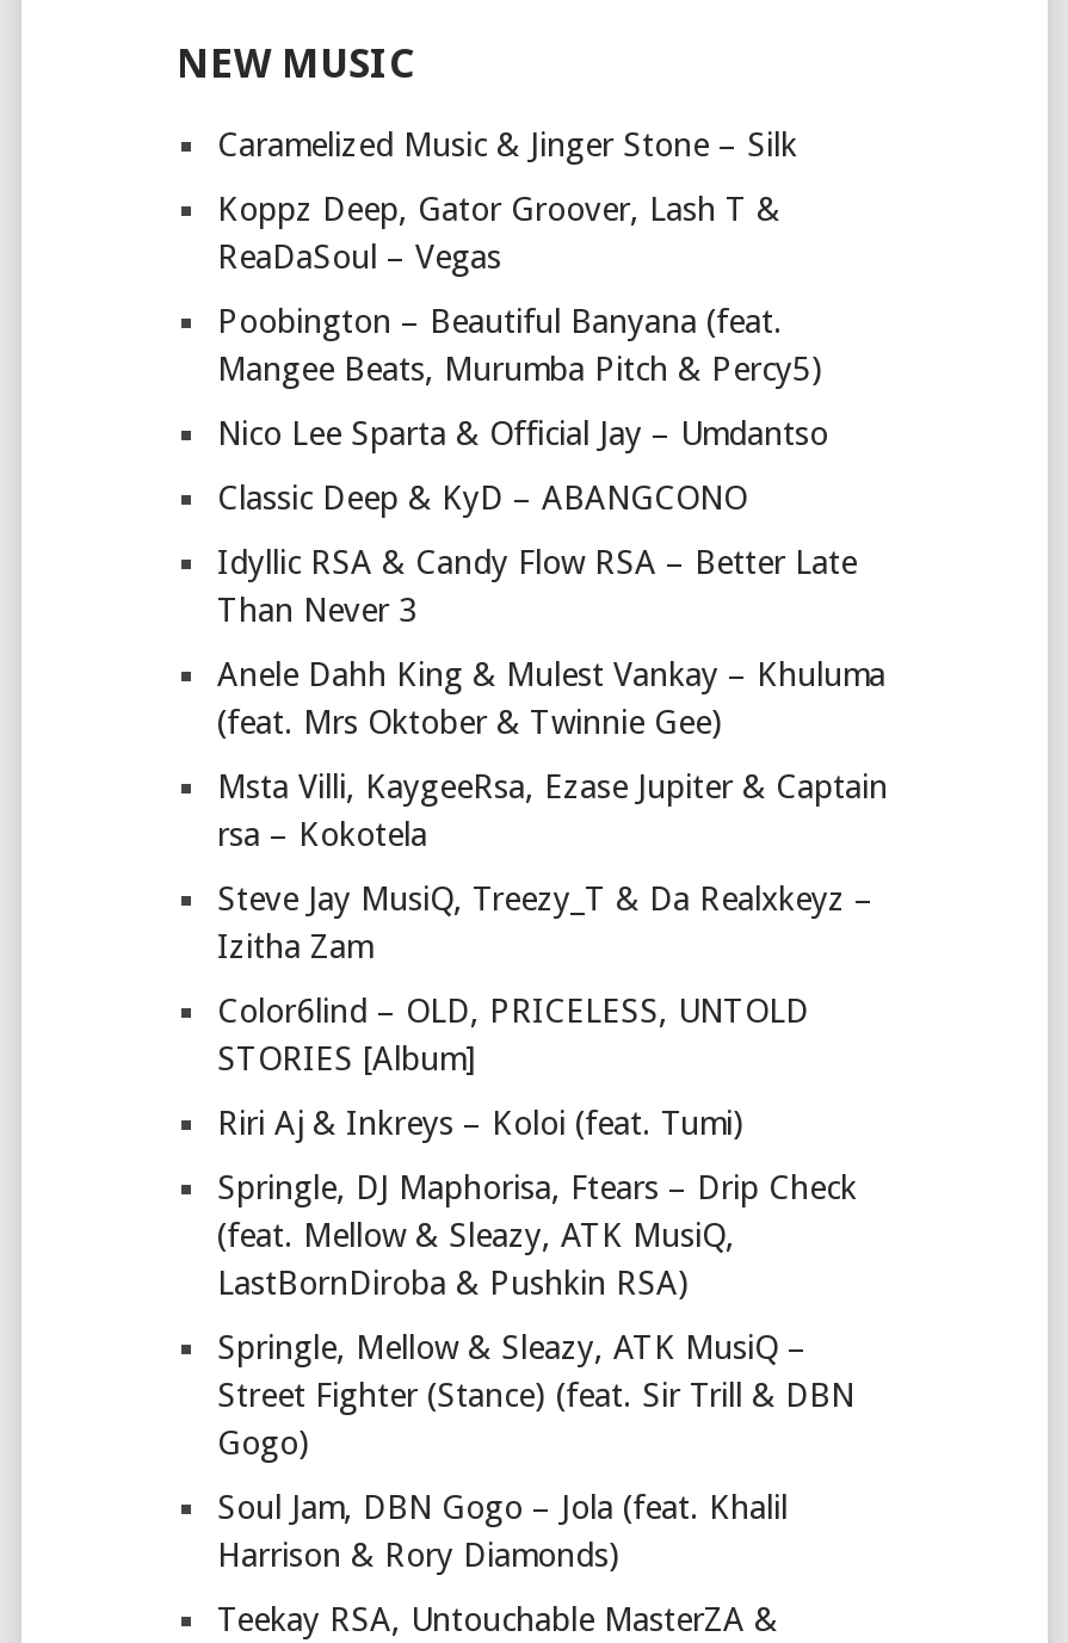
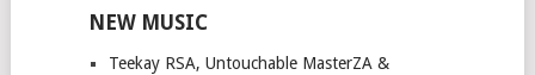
[217,125,888,1574] Caramelized Music & Jinger Stone – Silk | Koppz Deep, Gator Groover, Lash T & | ReaDaSoul – Vegas | Poobington – Beautiful Banyana (feat. | Mangee Beats, Murumba Pitch & Percy5) | Nico Lee Sparta & Official Jay – Umdantso | Classic Deep & KyD – ABANGCONO | Idyllic RSA & Candy Flow RSA – Better Late | Than Never 3 | Anele Dahh King & Mulest Vankay – Khuluma | (feat. Mrs Oktober & Twinnie Gee) | Msta Villi, KaygeeRsa, Ezase Jupiter & Captain | rsa – Kokotela | Steve Jay MusiQ, Treezy_T & Da Realxkeyz – | Izitha Zam | Color6lind – OLD, PRICELESS, UNTOLD | STORIES [Album] | Riri Aj & Inkreys – Koloi (feat. Tumi) | Springle, DJ Maphorisa, Ftears – Drip Check | (feat. Mellow & Sleazy, ATK MusiQ, | LastBornDiroba & Pushkin RSA) | Springle, Mellow & Sleazy, ATK MusiQ – | Street Fighter (Stance) (feat. Sir Trill & DBN | Gogo) | Soul Jam, DBN Gogo – Jola (feat. Khalil | Harrison & Rory Diamonds) -> none

